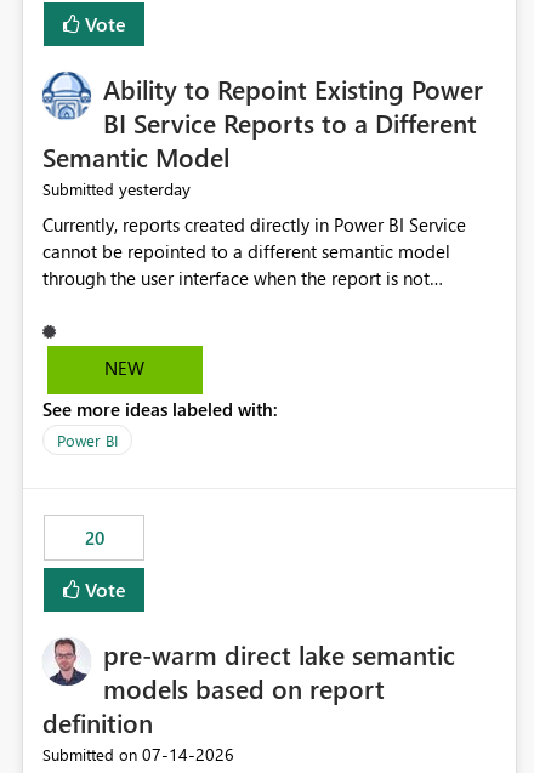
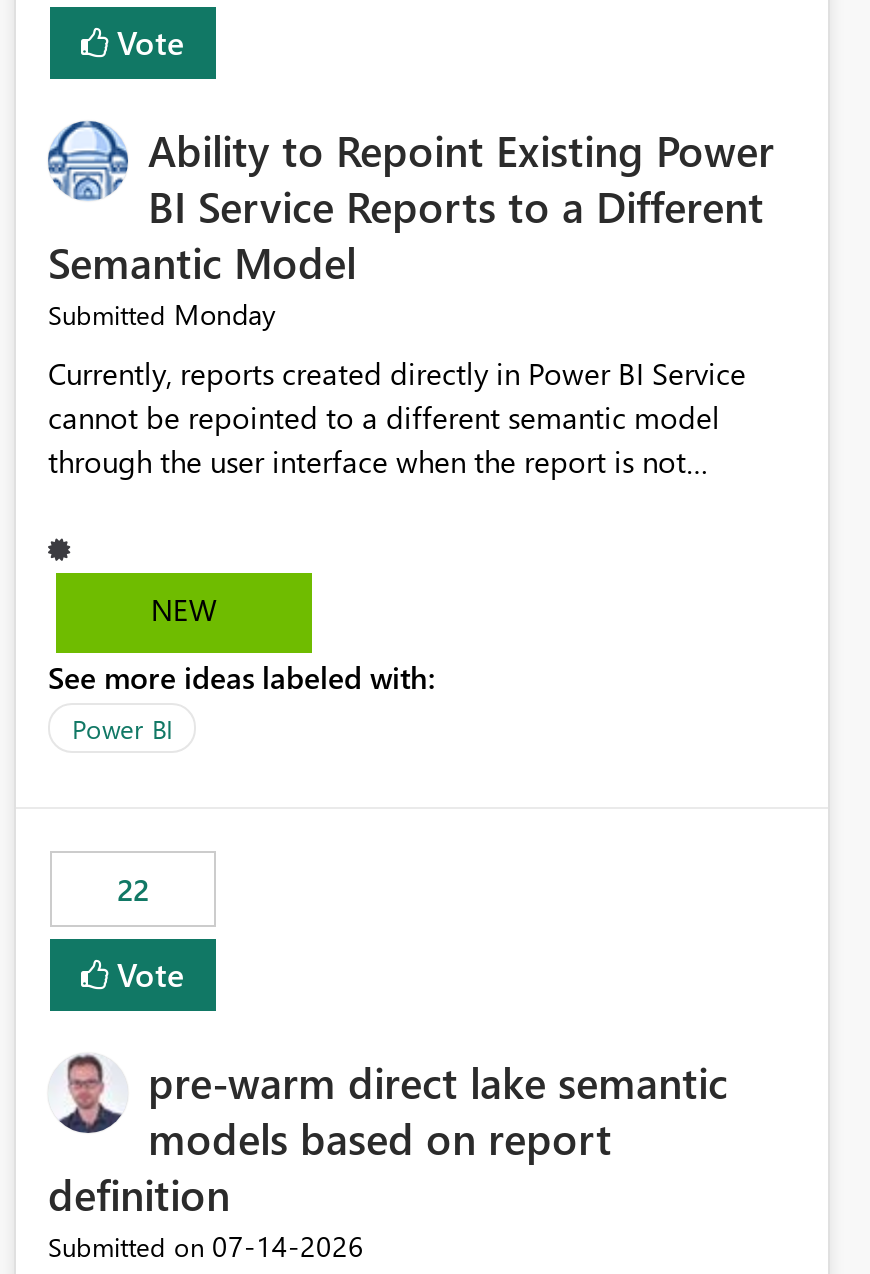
[42,178,191,201] Submitted yesterday -> [48,296,276,334] Submitted Monday
[84,526,104,550] 20 -> [117,870,149,910] 22

